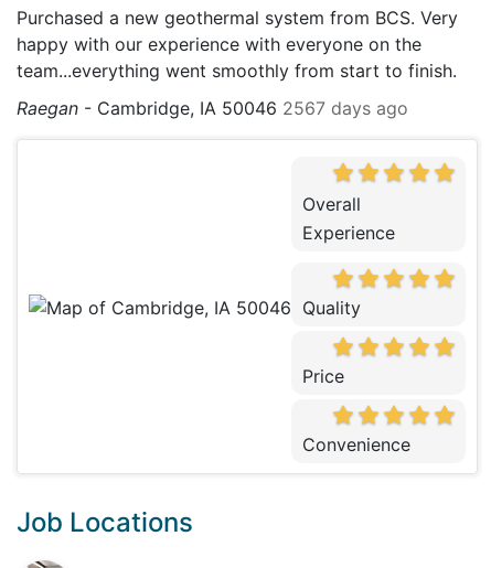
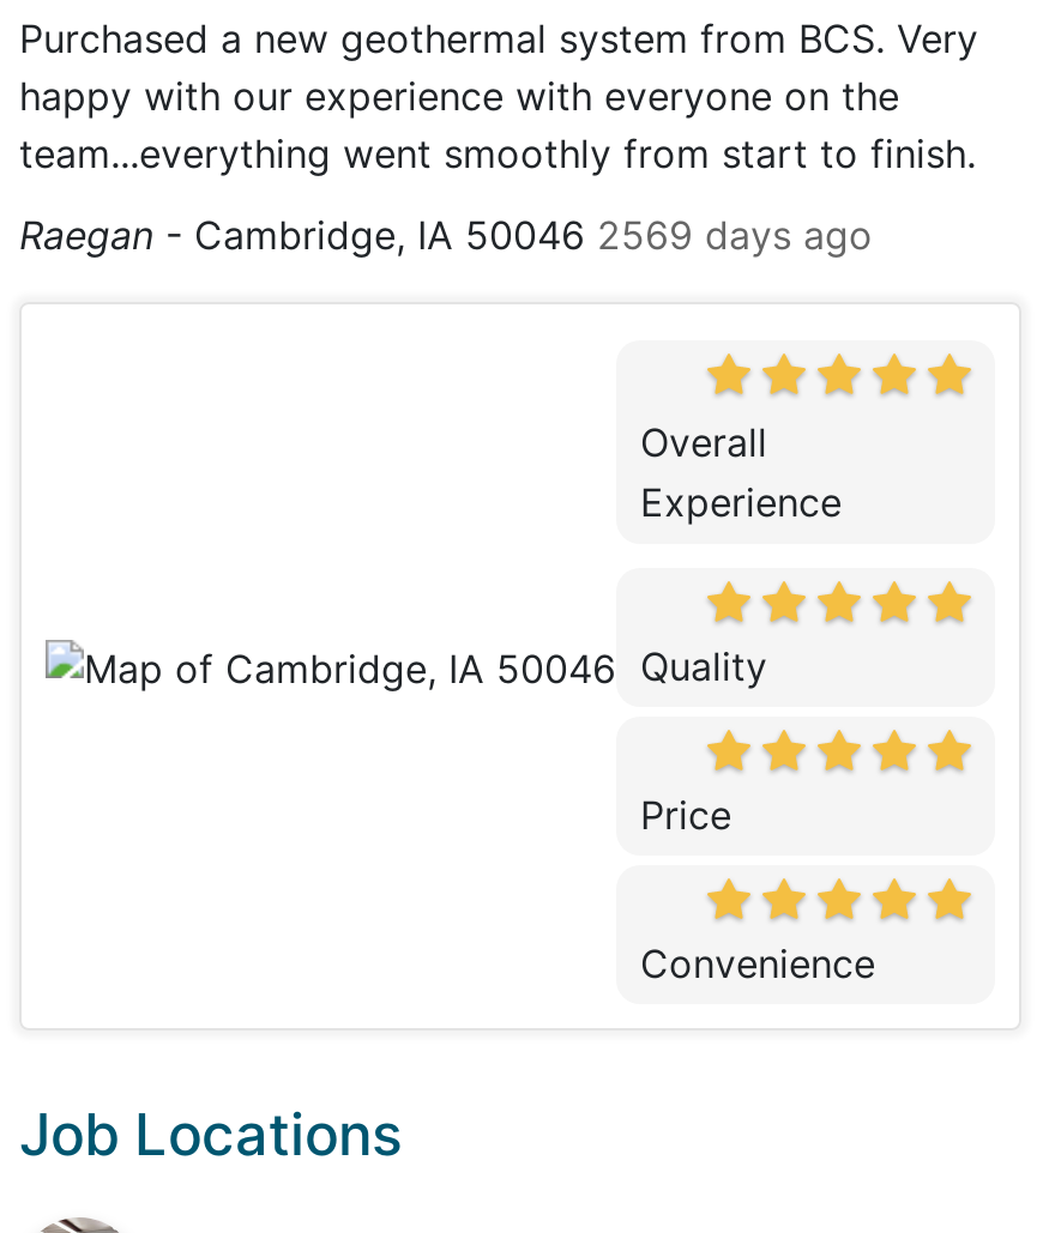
[17,97,408,119] Raegan - Cambridge, IA 50046 2567 days ago -> [19,210,873,258] Raegan - Cambridge, IA 50046 2569 days ago

